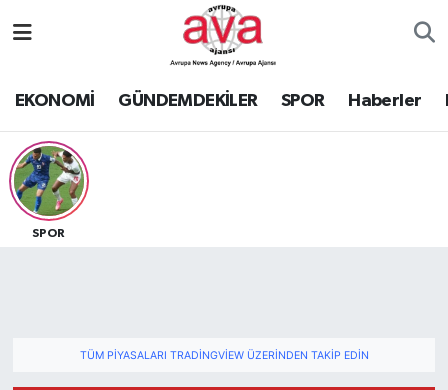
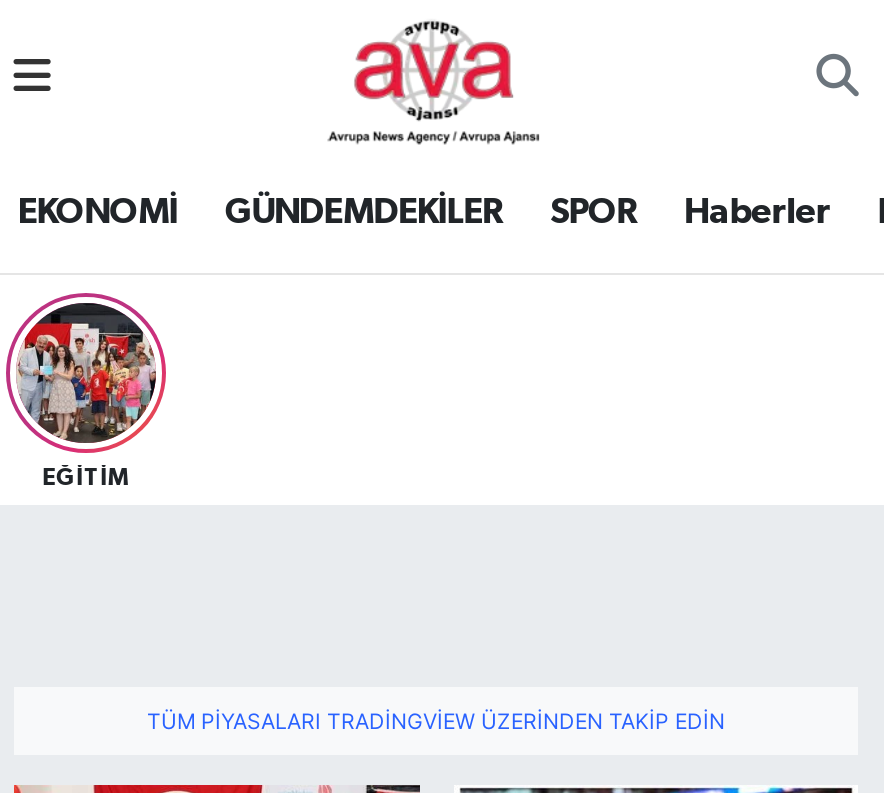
[14,145,84,239] [image] | SPOR -> [18,301,156,489] [image] | EĞİTİM

